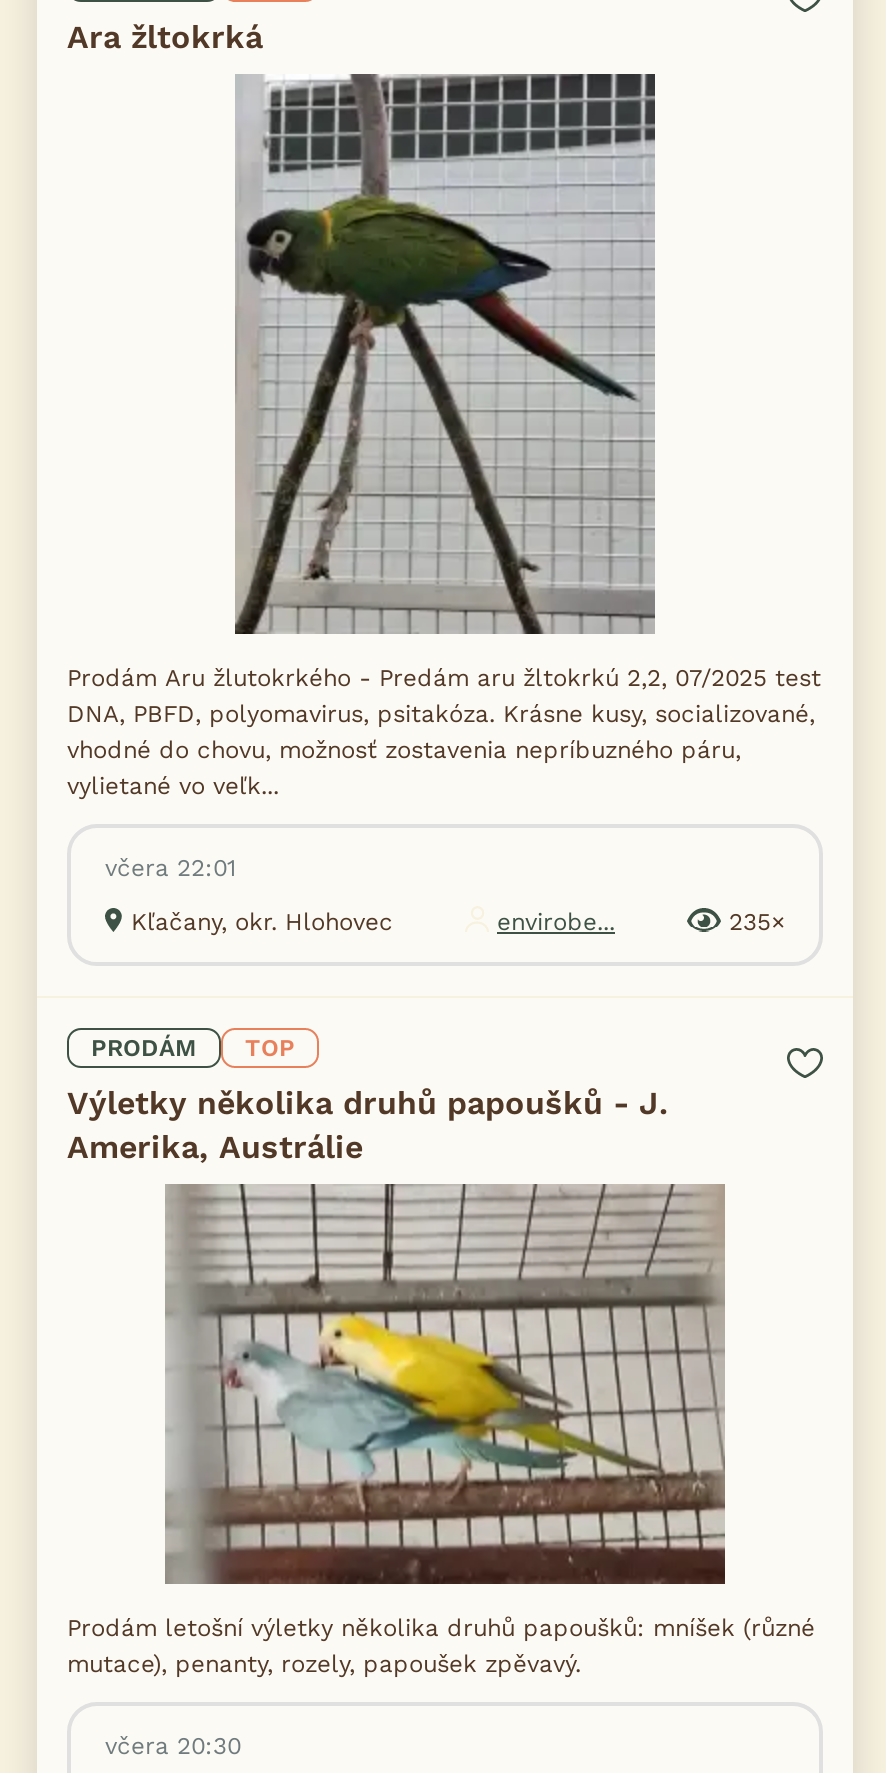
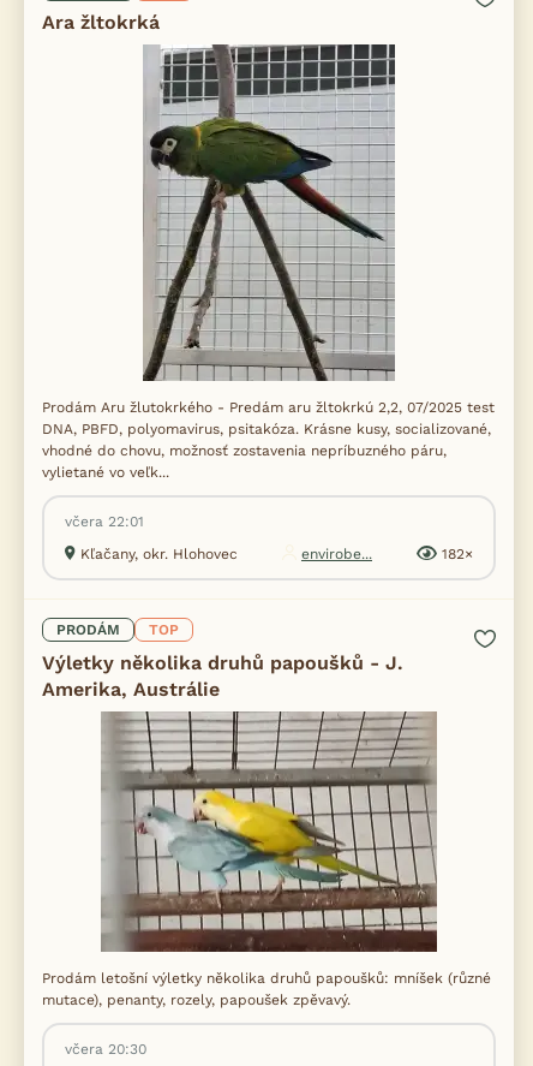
[721,908,785,936] 235× -> [437,546,473,562] 182×

